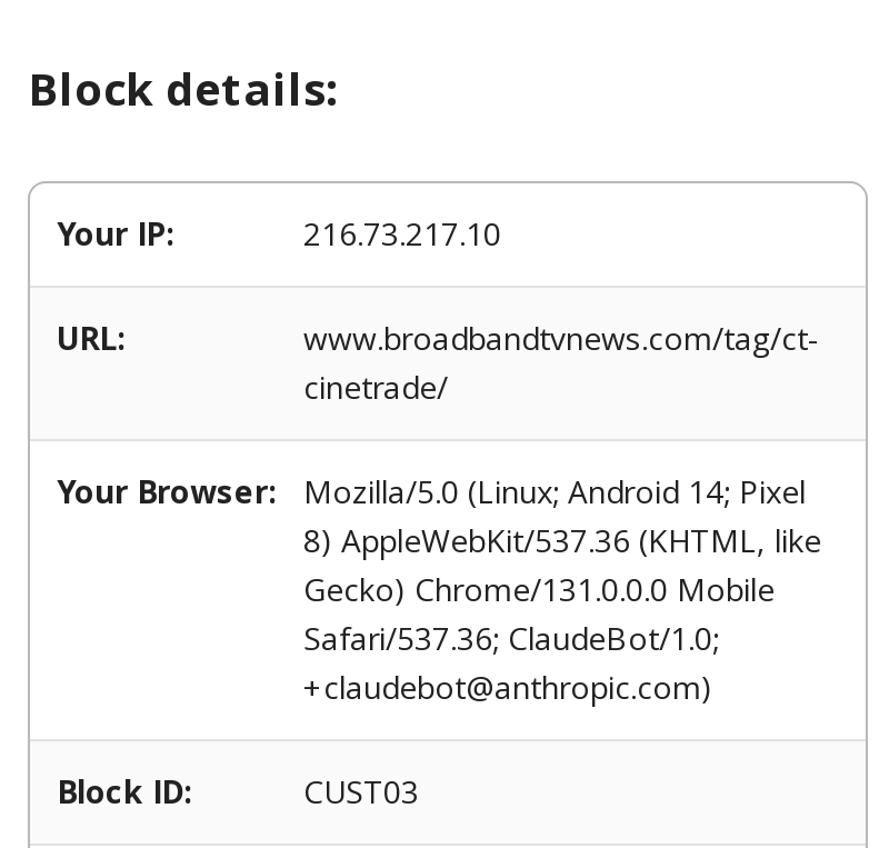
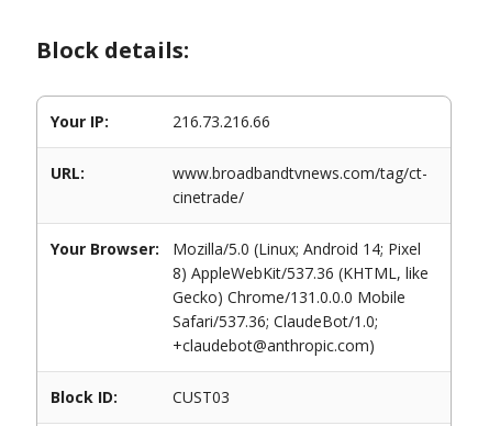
[303,212,501,255] 216.73.217.10 -> [173,111,270,132] 216.73.216.66

